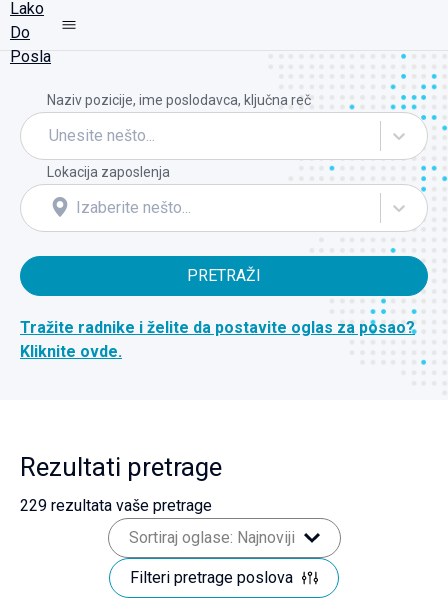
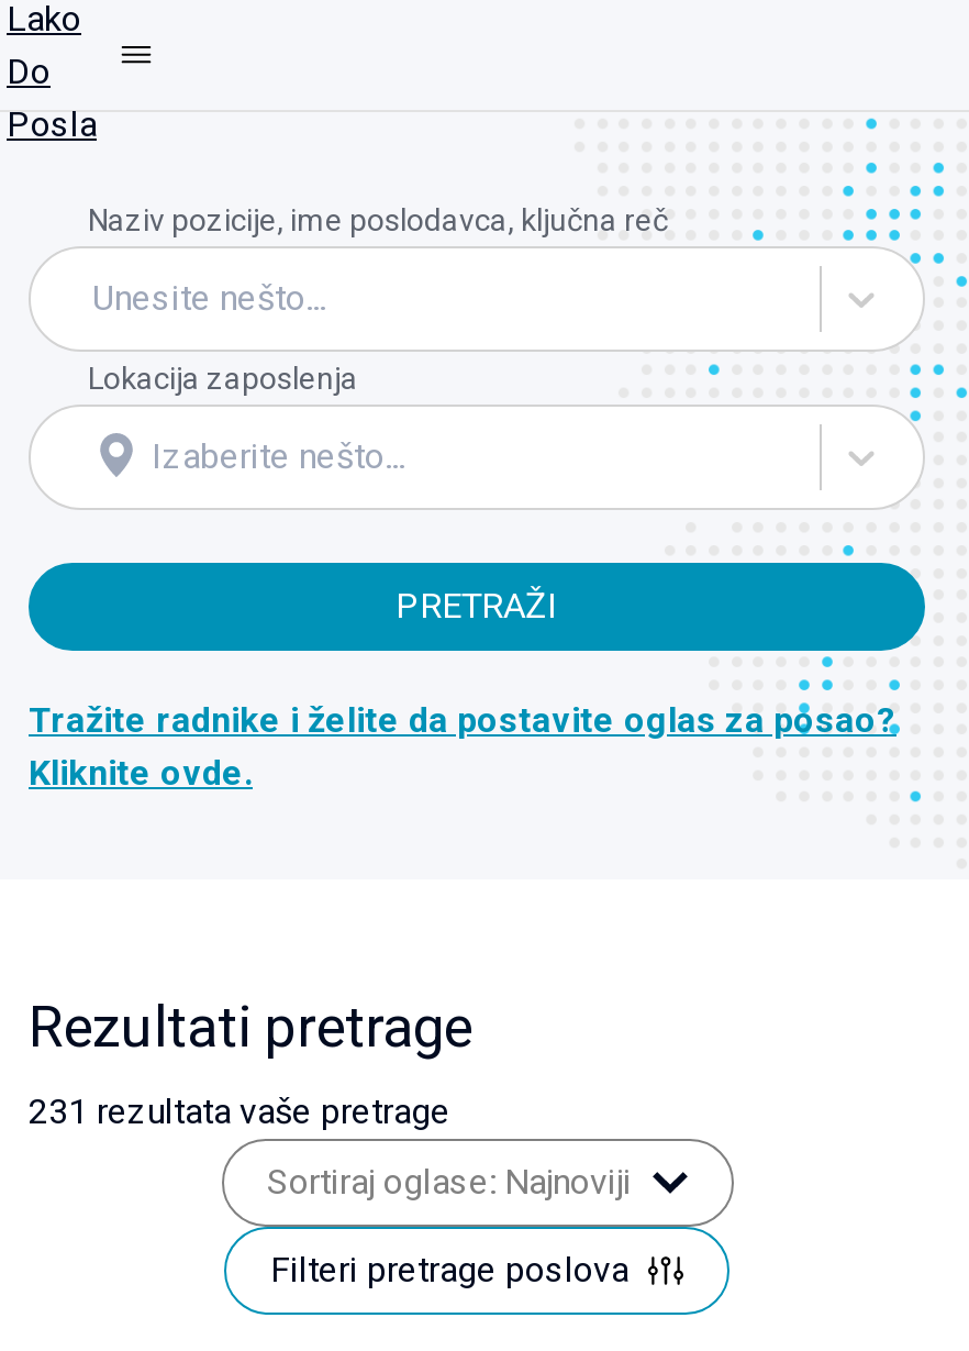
[20,496,212,515] 229 rezultata vaše pretrage -> [29,1090,450,1132] 231 rezultata vaše pretrage

